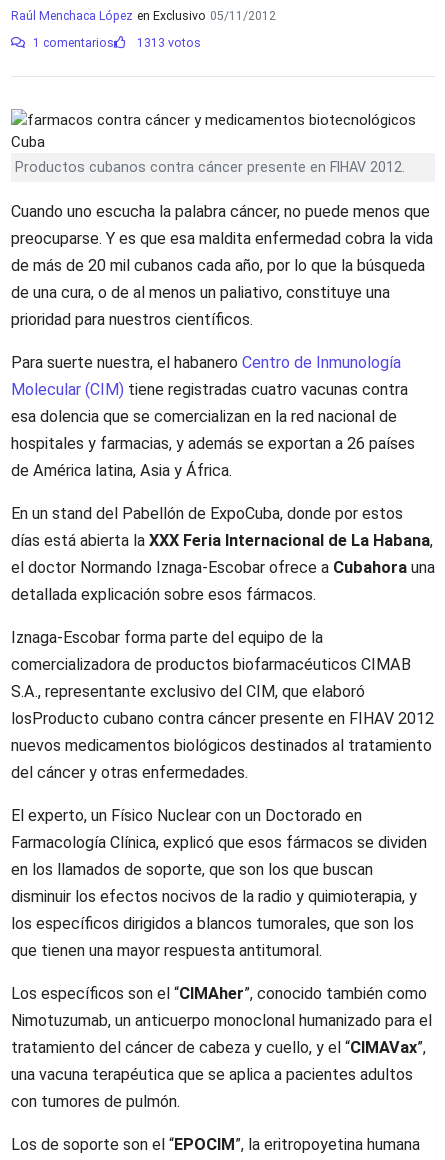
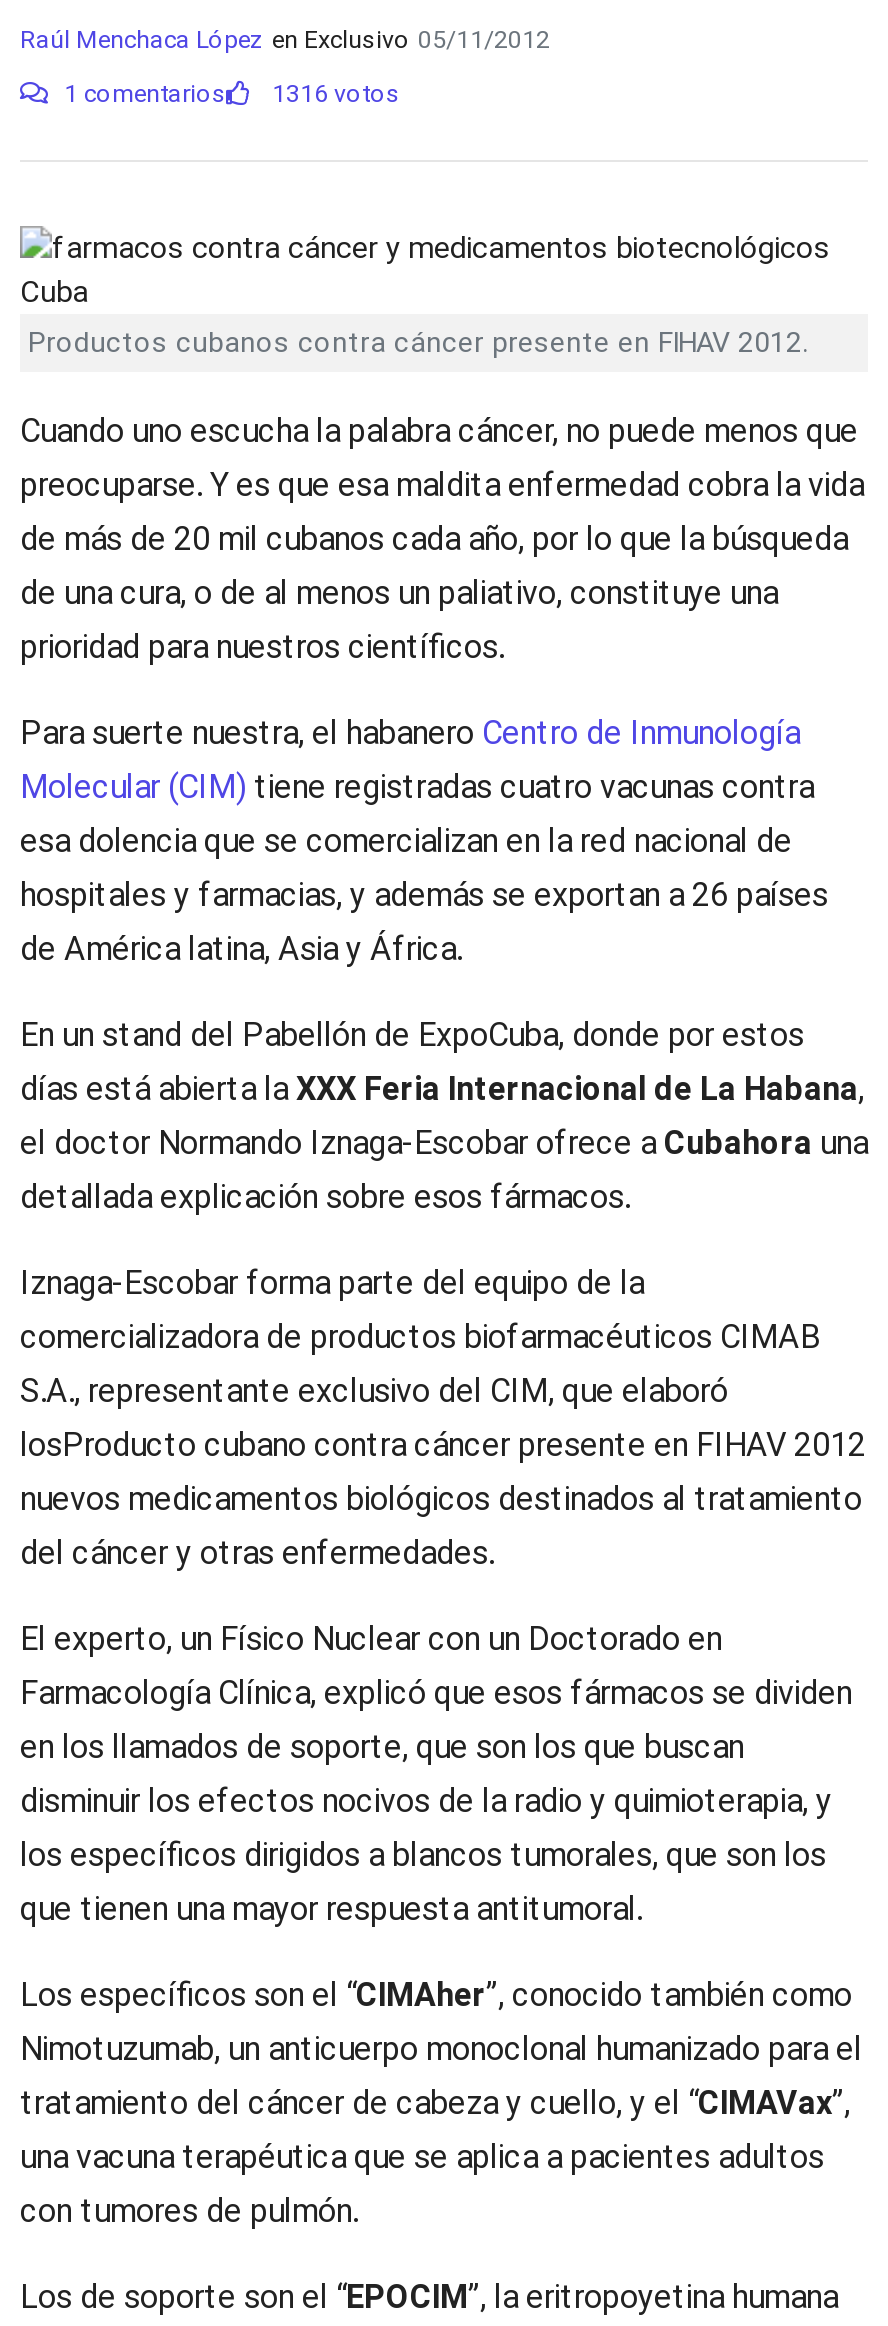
[33,36,201,50] 1 comentarios 1313 votos -> [64,80,400,108] 1 comentarios 1316 votos

